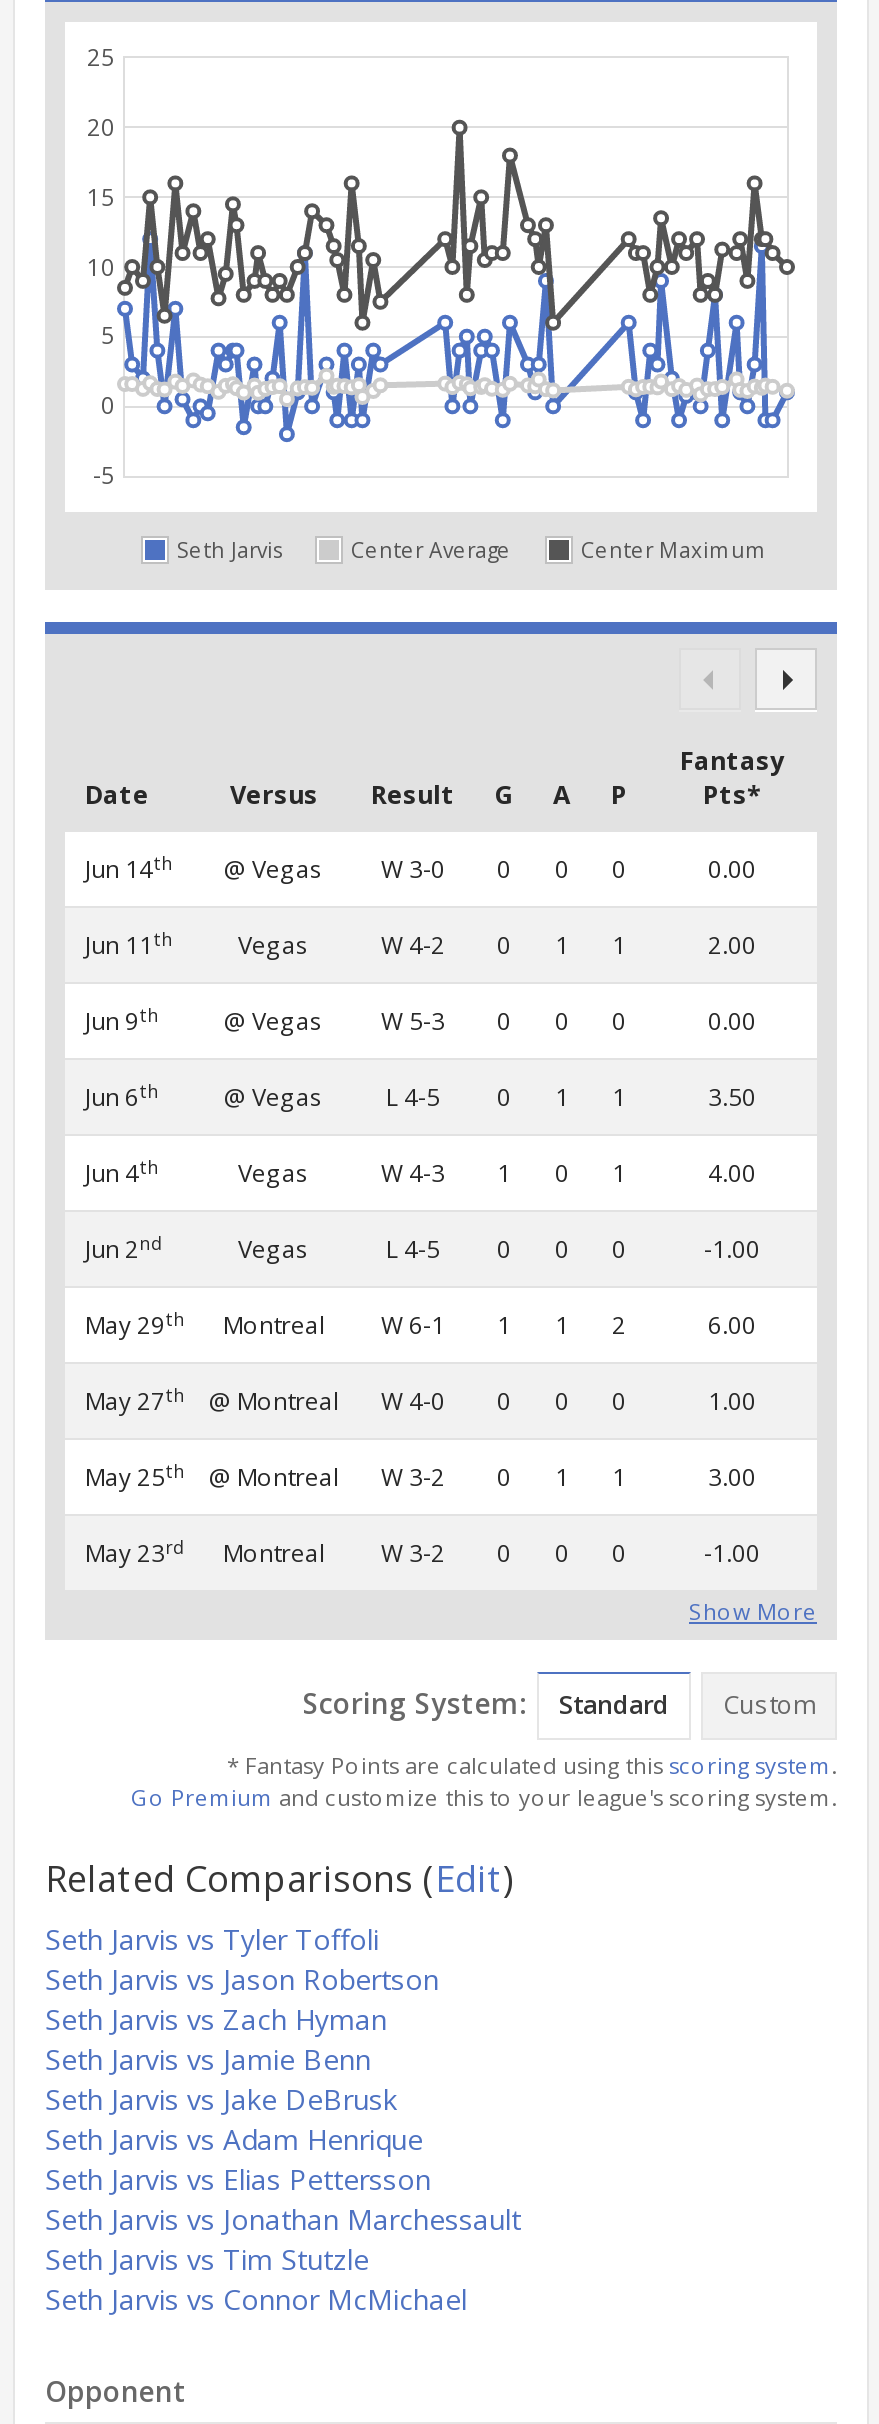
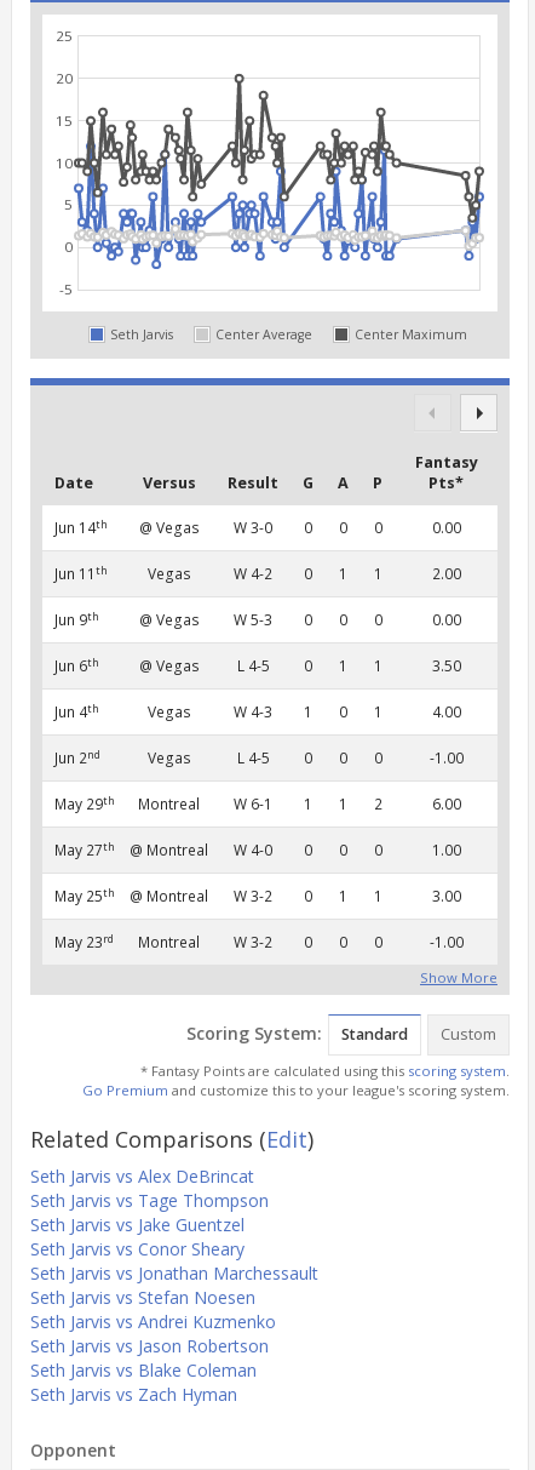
[115,118,797,444] [image] -> [74,73,485,270] [image]
[45,1920,431,2198] Seth Jarvis vs Tyler Toffoli | Seth Jarvis vs Jamie Benn | Seth Jarvis vs Jake DeBrusk | Seth Jarvis vs Adam Henrique | Seth Jarvis vs Elias Pettersson -> [30,1165,269,1260] Seth Jarvis vs Alex DeBrincat | Seth Jarvis vs Tage Thompson | Seth Jarvis vs Jake Guentzel | Seth Jarvis vs Conor Sheary
moved [45,1960,439,1998] -> [30,1334,269,1357]: Seth Jarvis vs Jason Robertson
moved [45,2000,387,2038] -> [30,1383,237,1406]: Seth Jarvis vs Zach Hyman
moved [45,2200,521,2238] -> [30,1262,318,1285]: Seth Jarvis vs Jonathan Marchessault
[45,2240,467,2318] Seth Jarvis vs Tim Stutzle | Seth Jarvis vs Connor McMichael -> [30,1286,276,1382] Seth Jarvis vs Stefan Noesen | Seth Jarvis vs Andrei Kuzmenko | Seth Jarvis vs Blake Coleman

